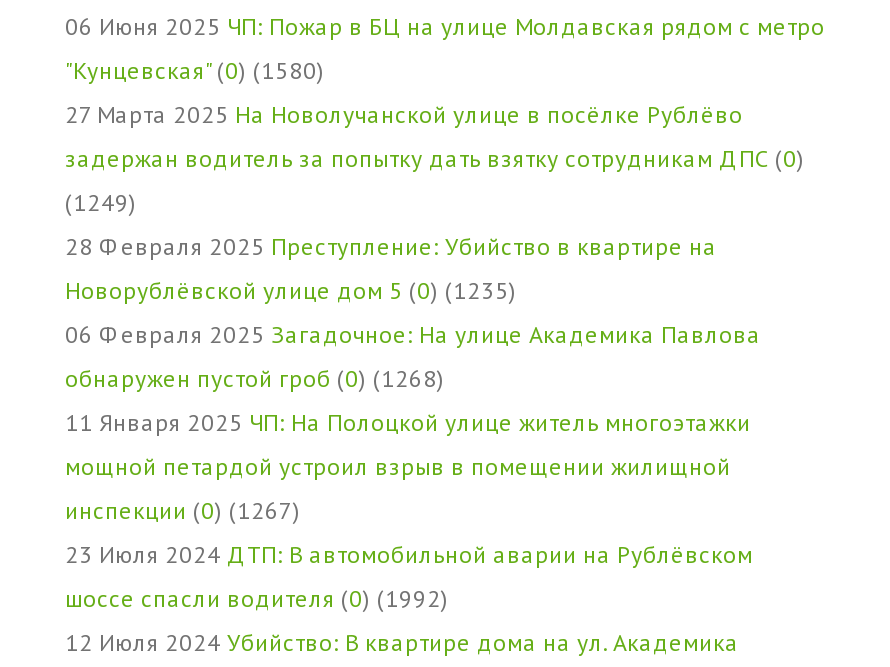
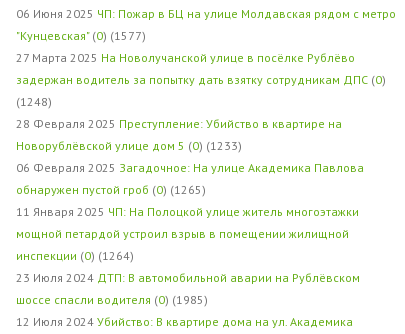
[65,54,325,84] "Кунцевская" (0) (1580) -> [16,27,146,42] "Кунцевская" (0) (1577)
[65,186,137,216] (1249) -> [16,93,52,108] (1248)
[65,274,517,304] Новорублёвской улице дом 5 (0) (1235) -> [16,137,242,152] Новорублёвской улице дом 5 (0) (1233)
[65,362,445,392] обнаружен пустой гроб (0) (1268) -> [16,181,206,196] обнаружен пустой гроб (0) (1265)
[65,494,301,524] инспекции (0) (1267) -> [16,247,134,262] инспекции (0) (1264)
[65,582,449,612] шоссе спасли водителя (0) (1992) -> [16,291,208,306] шоссе спасли водителя (0) (1985)

